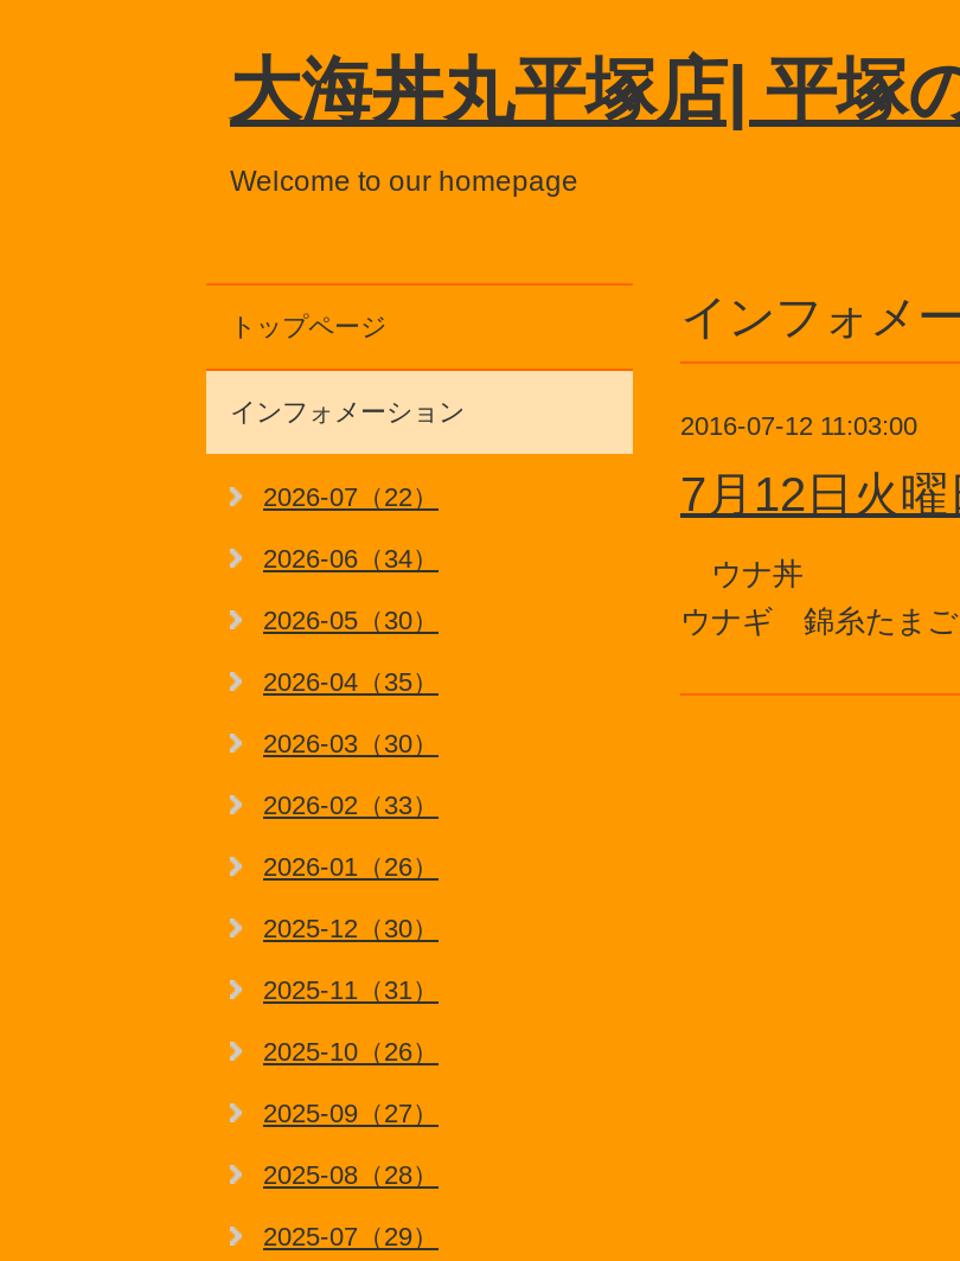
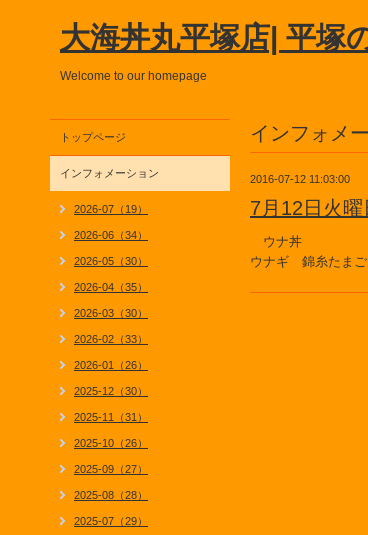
[263,482,439,511] 2026-07（22） -> [74,203,148,215] 2026-07（19）

